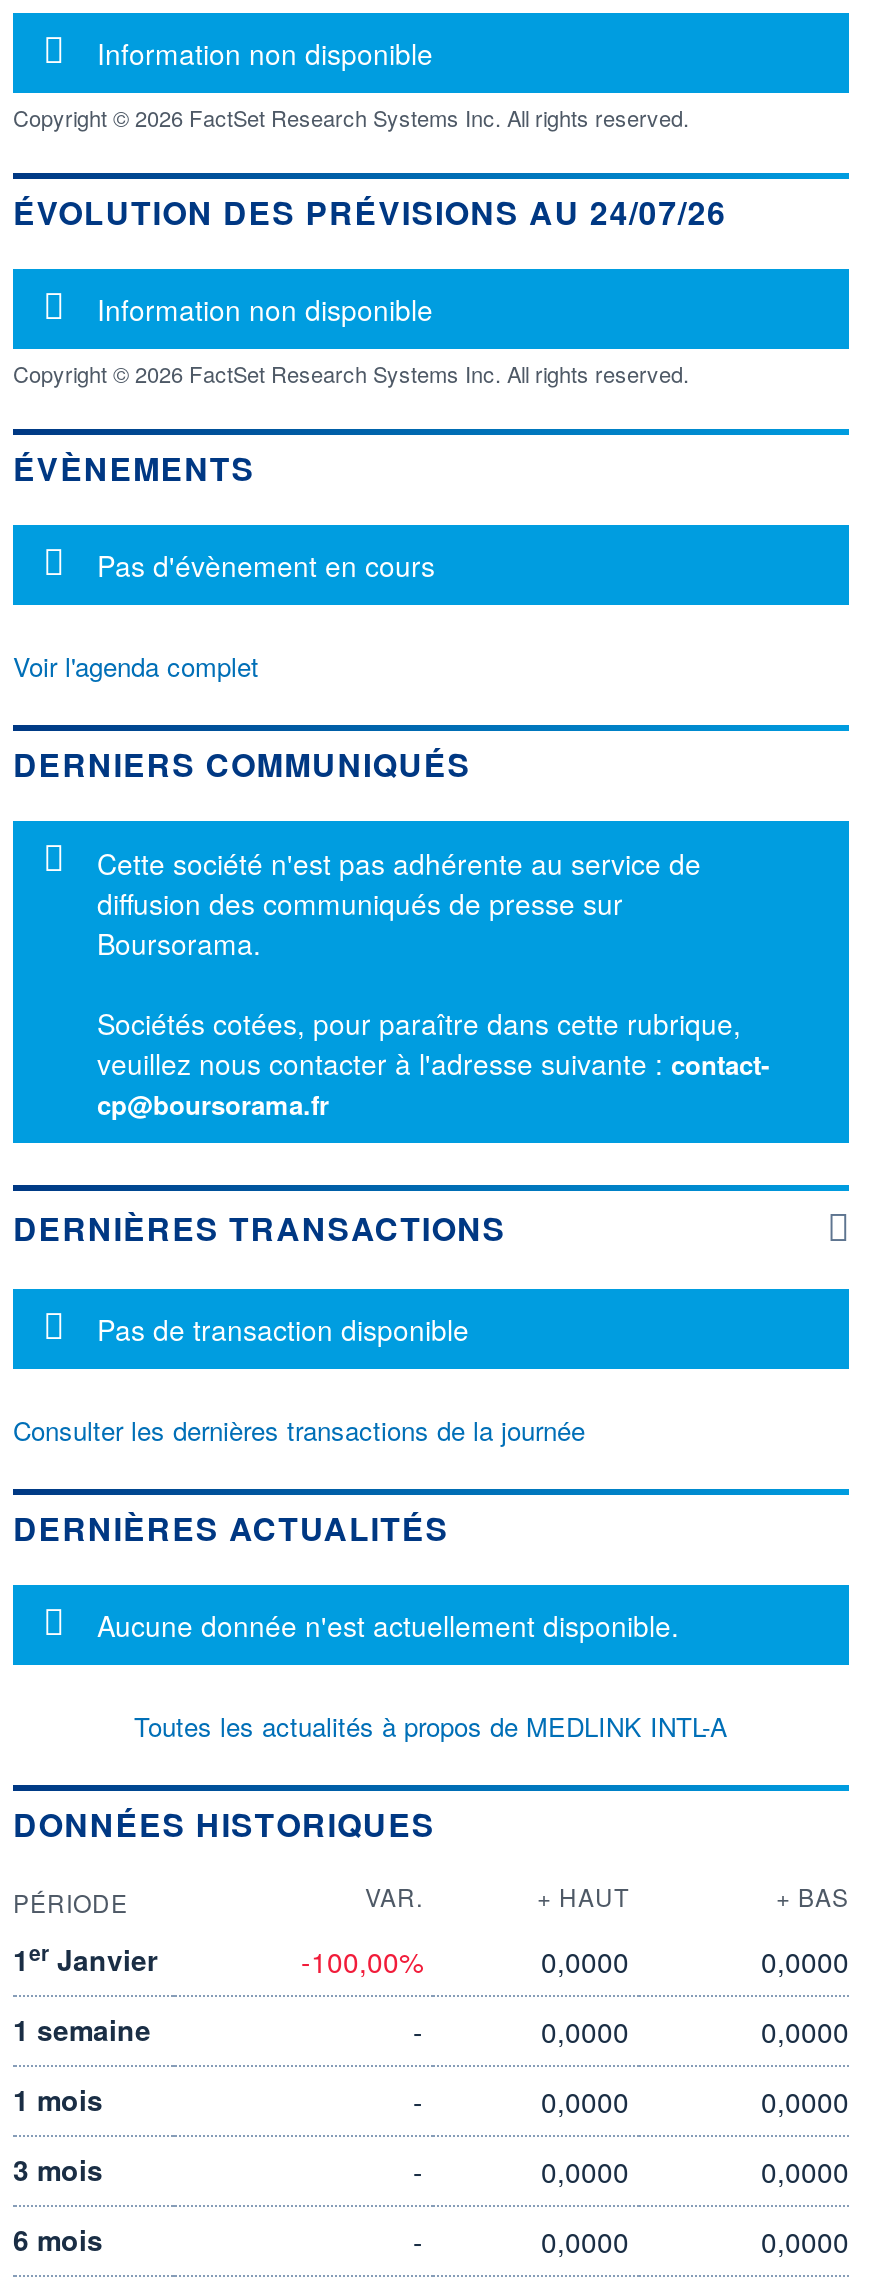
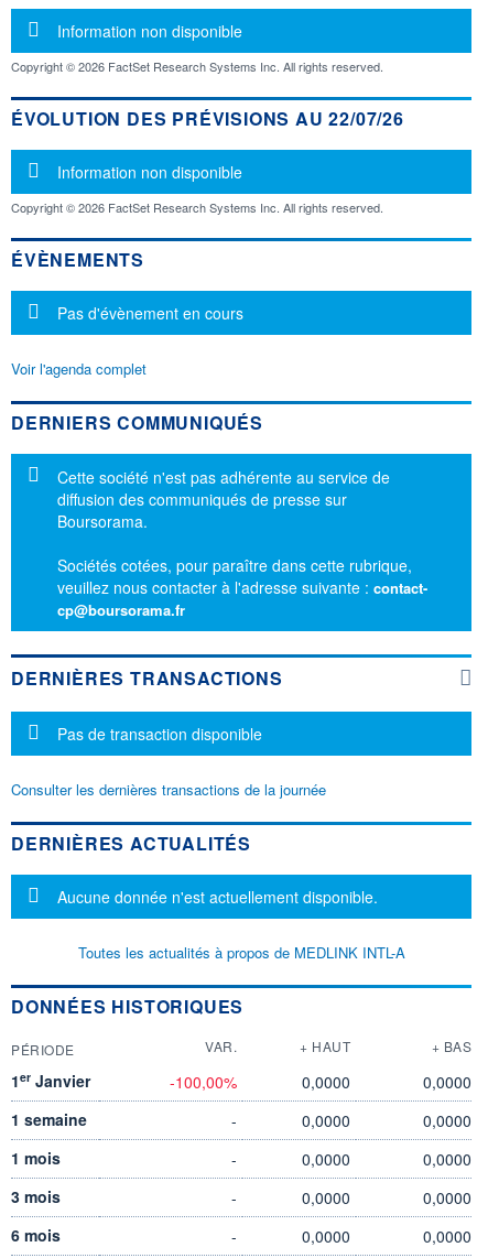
[13,189,727,235] ÉVOLUTION DES PRÉVISIONS AU 24/07/26 -> [11,106,404,131] ÉVOLUTION DES PRÉVISIONS AU 22/07/26

